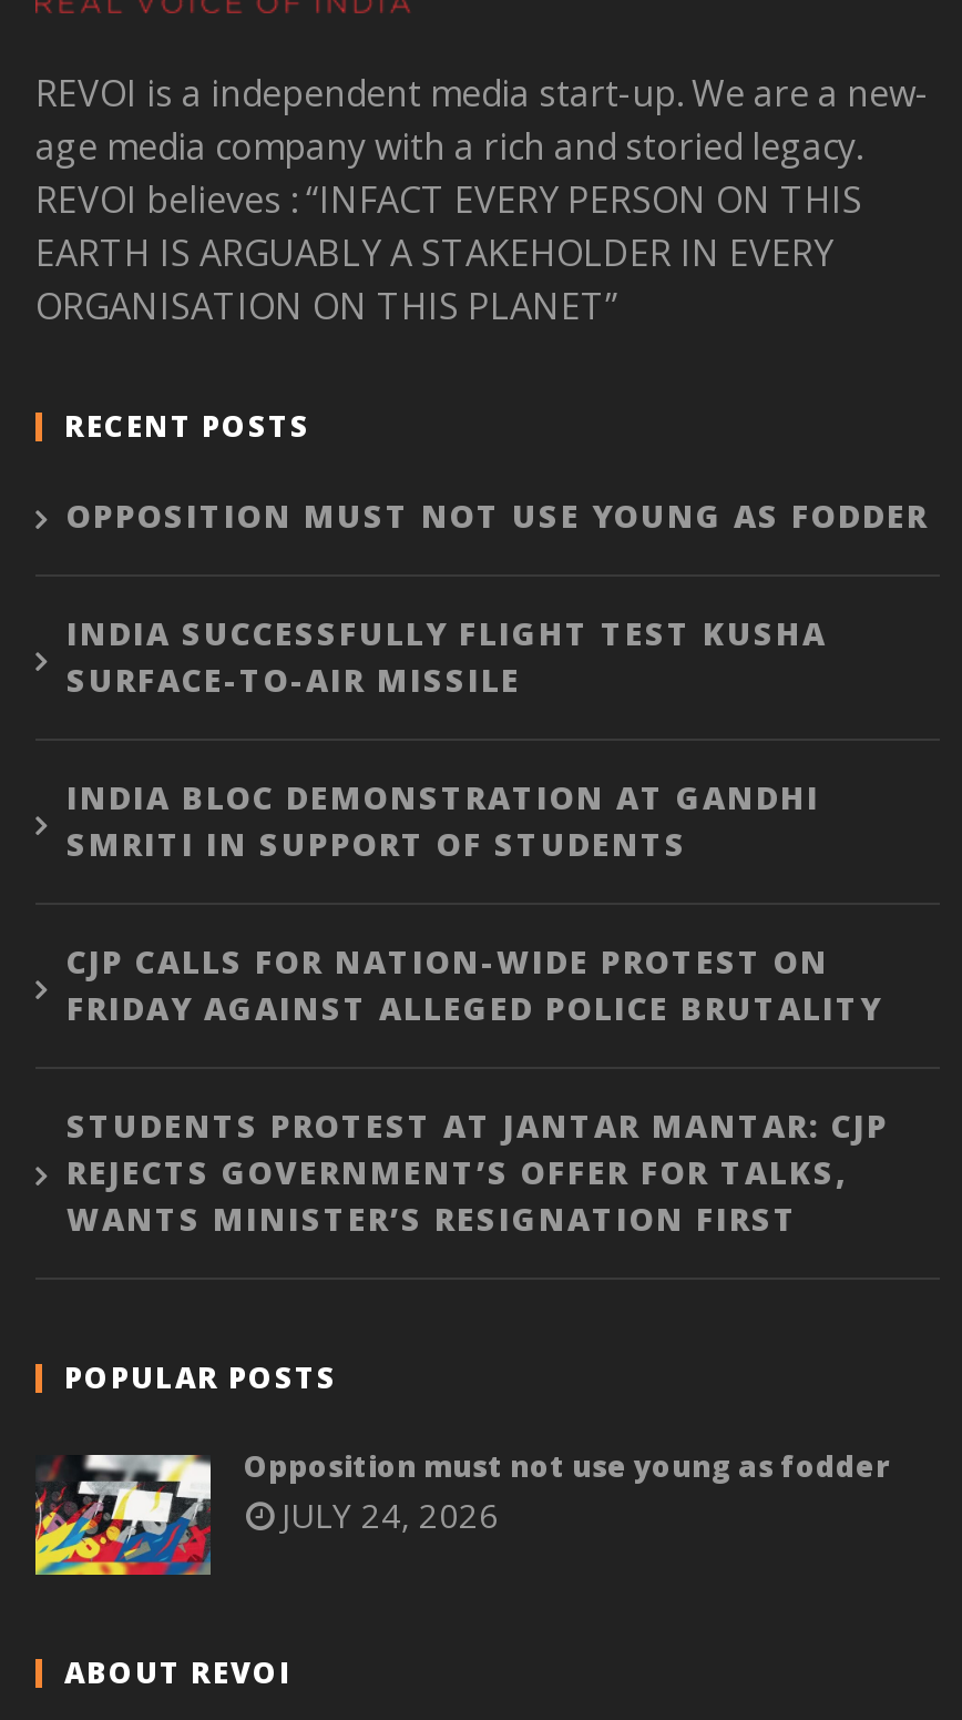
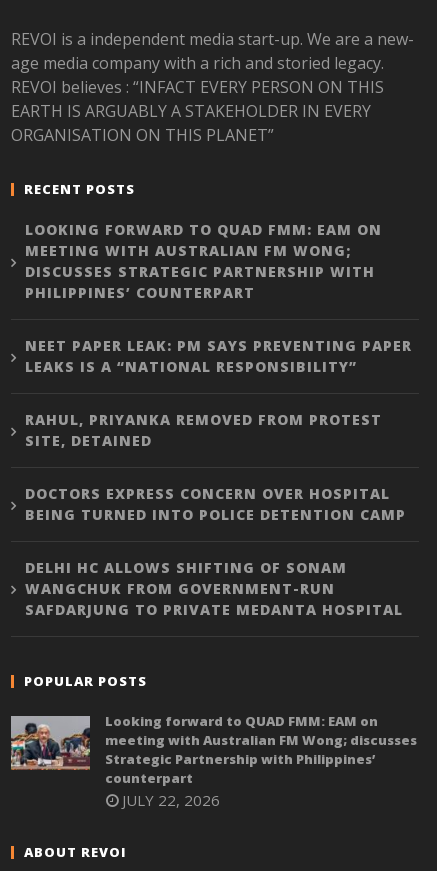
[66,494,929,537] OPPOSITION MUST NOT USE YOUNG AS FODDER -> [25,220,382,302] LOOKING FORWARD TO QUAD FMM: EAM ON | MEETING WITH AUSTRALIAN FM WONG; | DISCUSSES STRATEGIC PARTNERSHIP WITH | PHILIPPINES’ COUNTERPART
[66,612,827,701] INDIA SUCCESSFULLY FLIGHT TEST KUSHA | SURFACE-TO-AIR MISSILE -> [25,336,412,376] NEET PAPER LEAK: PM SAYS PREVENTING PAPER | LEAKS IS A “NATIONAL RESPONSIBILITY”
[66,776,820,865] INDIA BLOC DEMONSTRATION AT GANDHI | SMRITI IN SUPPORT OF STUDENTS -> [25,410,382,450] RAHUL, PRIYANKA REMOVED FROM PROTEST | SITE, DETAINED
[66,940,882,1029] CJP CALLS FOR NATION-WIDE PROTEST ON | FRIDAY AGAINST ALLEGED POLICE BRUTALITY -> [25,484,406,524] DOCTORS EXPRESS CONCERN OVER HOSPITAL | BEING TURNED INTO POLICE DETENTION CAMP
[66,1104,889,1240] STUDENTS PROTEST AT JANTAR MANTAR: CJP | REJECTS GOVERNMENT’S OFFER FOR TALKS, | WANTS MINISTER’S RESIGNATION FIRST -> [25,558,403,619] DELHI HC ALLOWS SHIFTING OF SONAM | WANGCHUK FROM GOVERNMENT-RUN | SAFDARJUNG TO PRIVATE MEDANTA HOSPITAL
[33,1446,889,1579] [image] | Opposition must not use young as fodder | JULY 24, 2026 -> [10,712,417,810] [image] | Looking forward to QUAD FMM: EAM on | meeting with Australian FM Wong; discusses | Strategic Partnership with Philippines’ | counterpart | JULY 22, 2026

